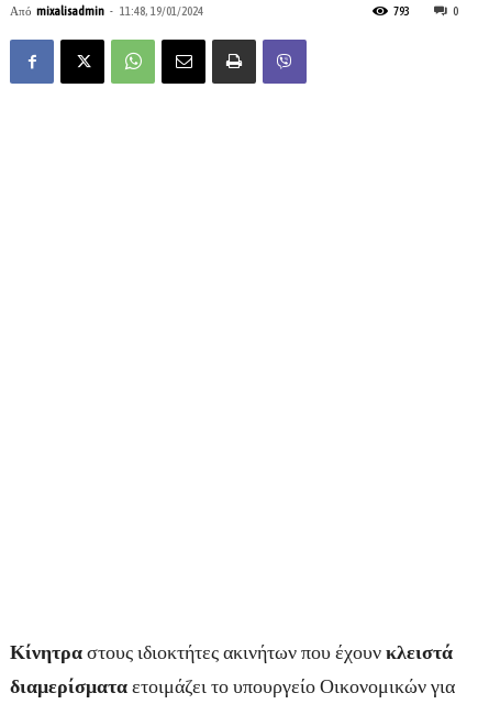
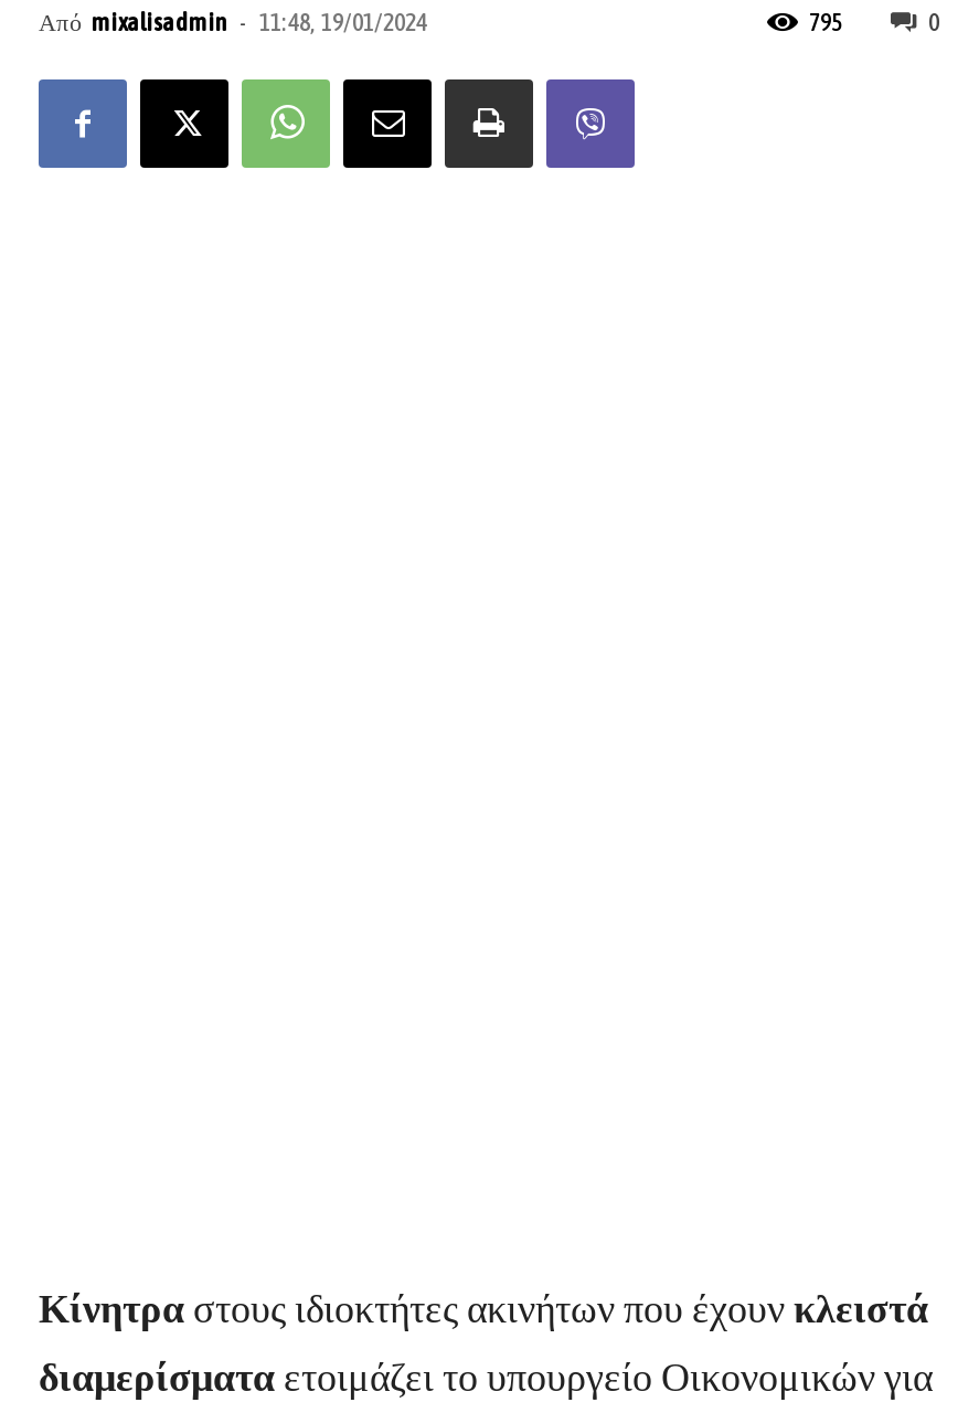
[393,4,410,18] 793 -> [809,9,842,35] 795

